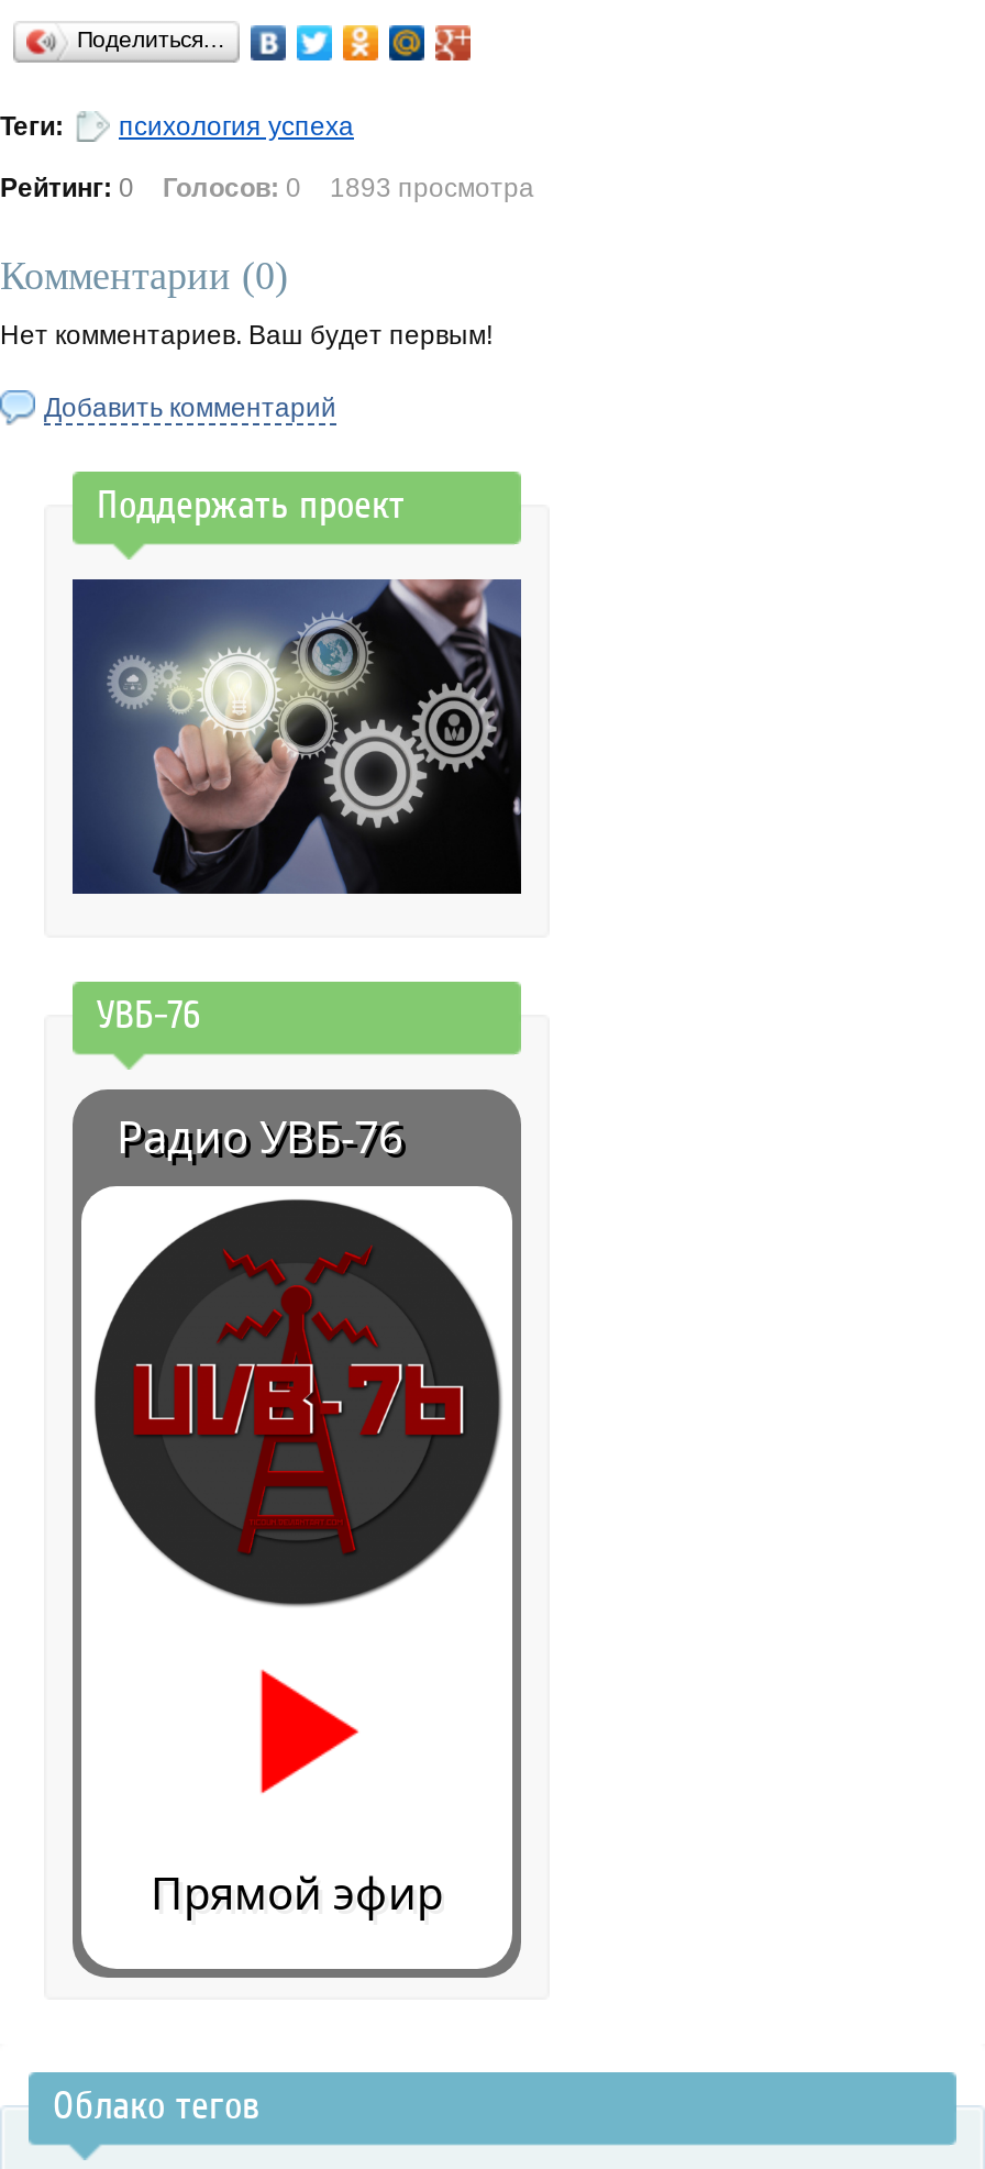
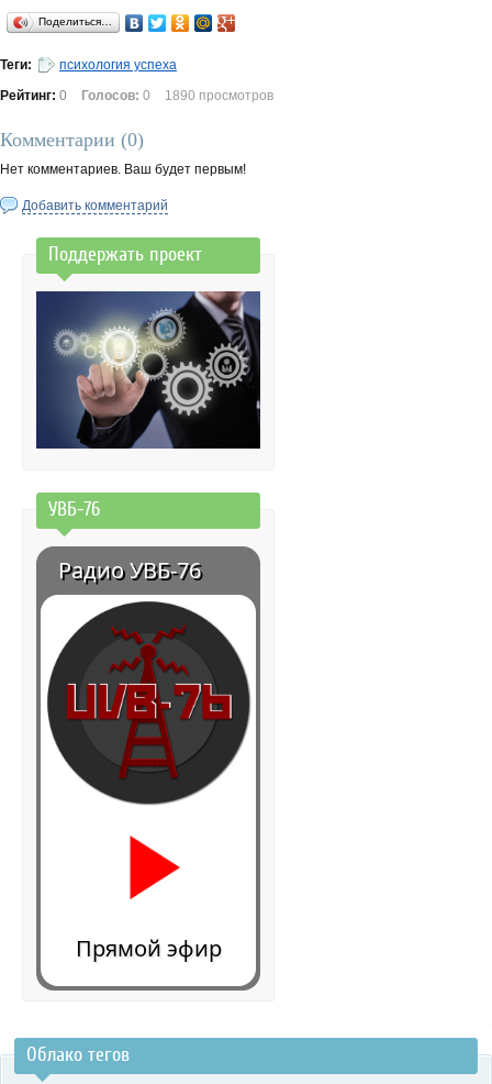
[0,173,534,203] Рейтинг: 0 Голосов: 0 1893 просмотра -> [0,88,273,103] Рейтинг: 0 Голосов: 0 1890 просмотров

